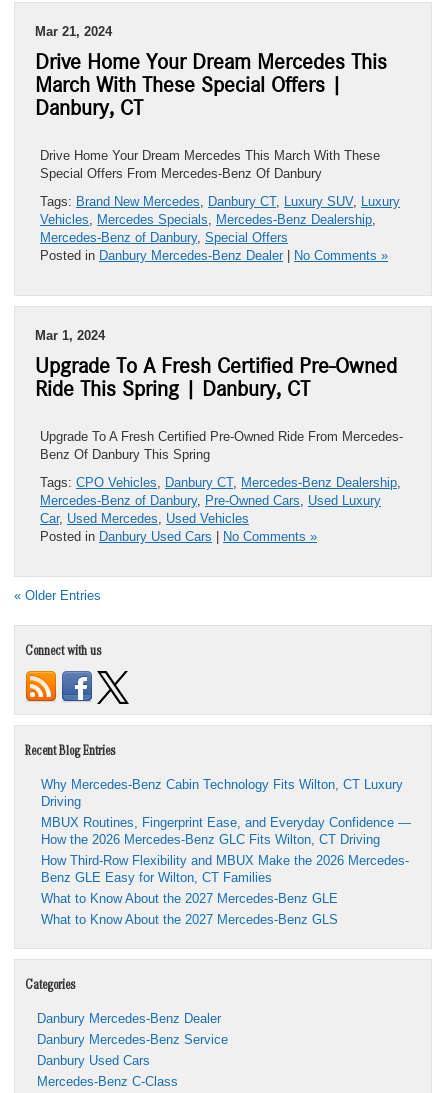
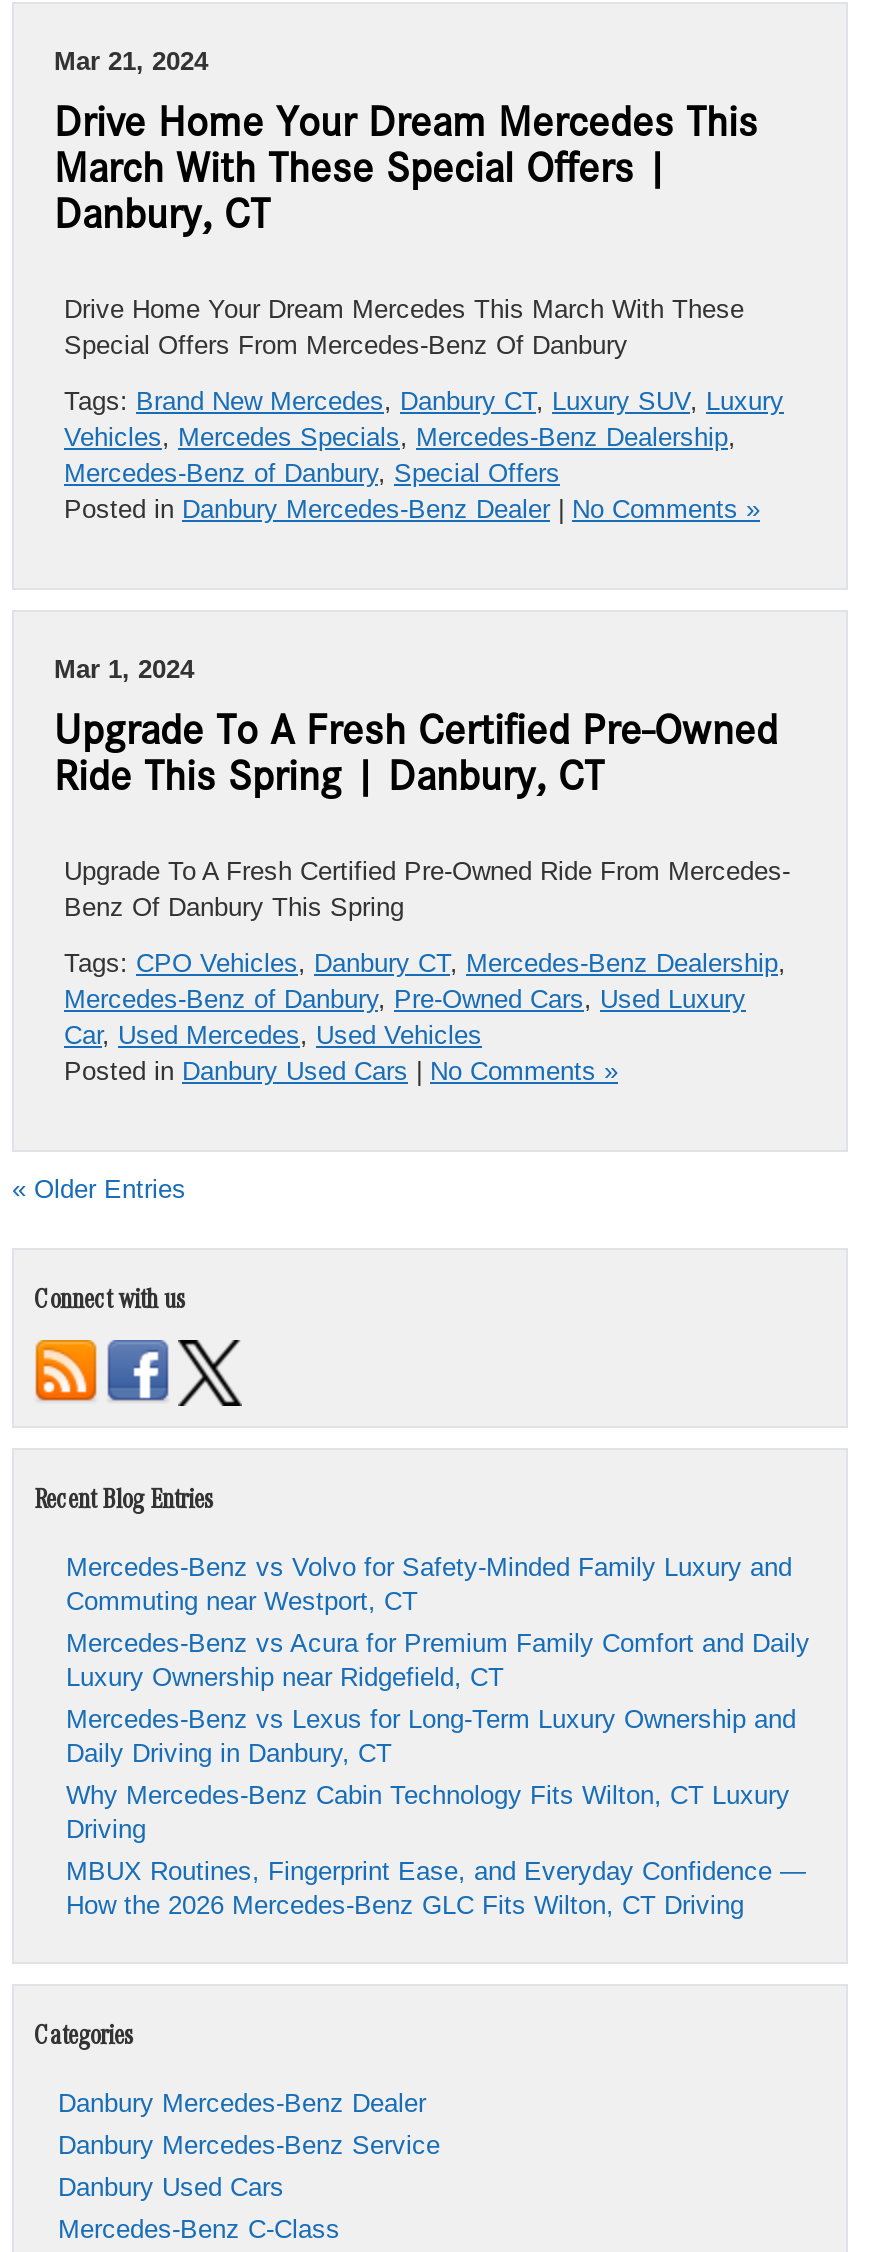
none -> [66,1551,810,1767] Mercedes-Benz vs Volvo for Safety-Minded Family Luxury and | Commuting near Westport, CT | Mercedes-Benz vs Acura for Premium Family Comfort and Daily | Luxury Ownership near Ridgefield, CT | Mercedes-Benz vs Lexus for Long-Term Luxury Ownership and | Daily Driving in Danbury, CT
moved [41,777,411,847] -> [66,1779,806,1919]: Why Mercedes-Benz Cabin Technology Fits Wilton, CT Luxury | Driving | MBUX Routines, Fingerprint Ease, and Everyday Confidence — | How the 2026 Mercedes-Benz GLC Fits Wilton, CT Driving
[41,853,409,927] How Third-Row Flexibility and MBUX Make the 2026 Mercedes- | Benz GLE Easy for Wilton, CT Families | What to Know About the 2027 Mercedes-Benz GLE | What to Know About the 2027 Mercedes-Benz GLS -> none

